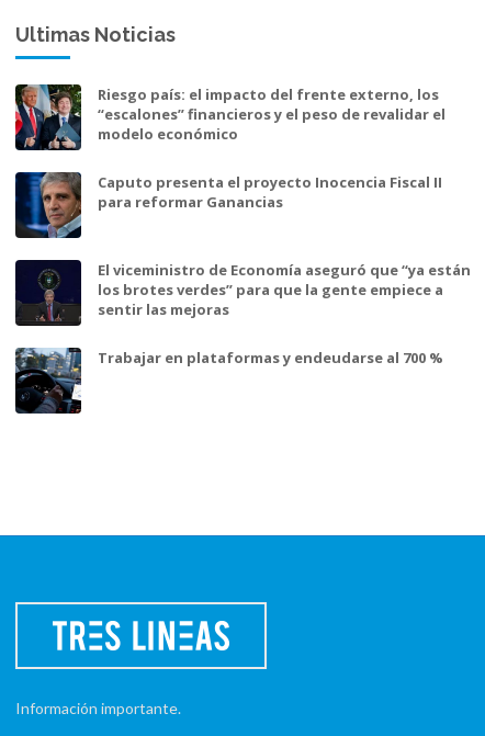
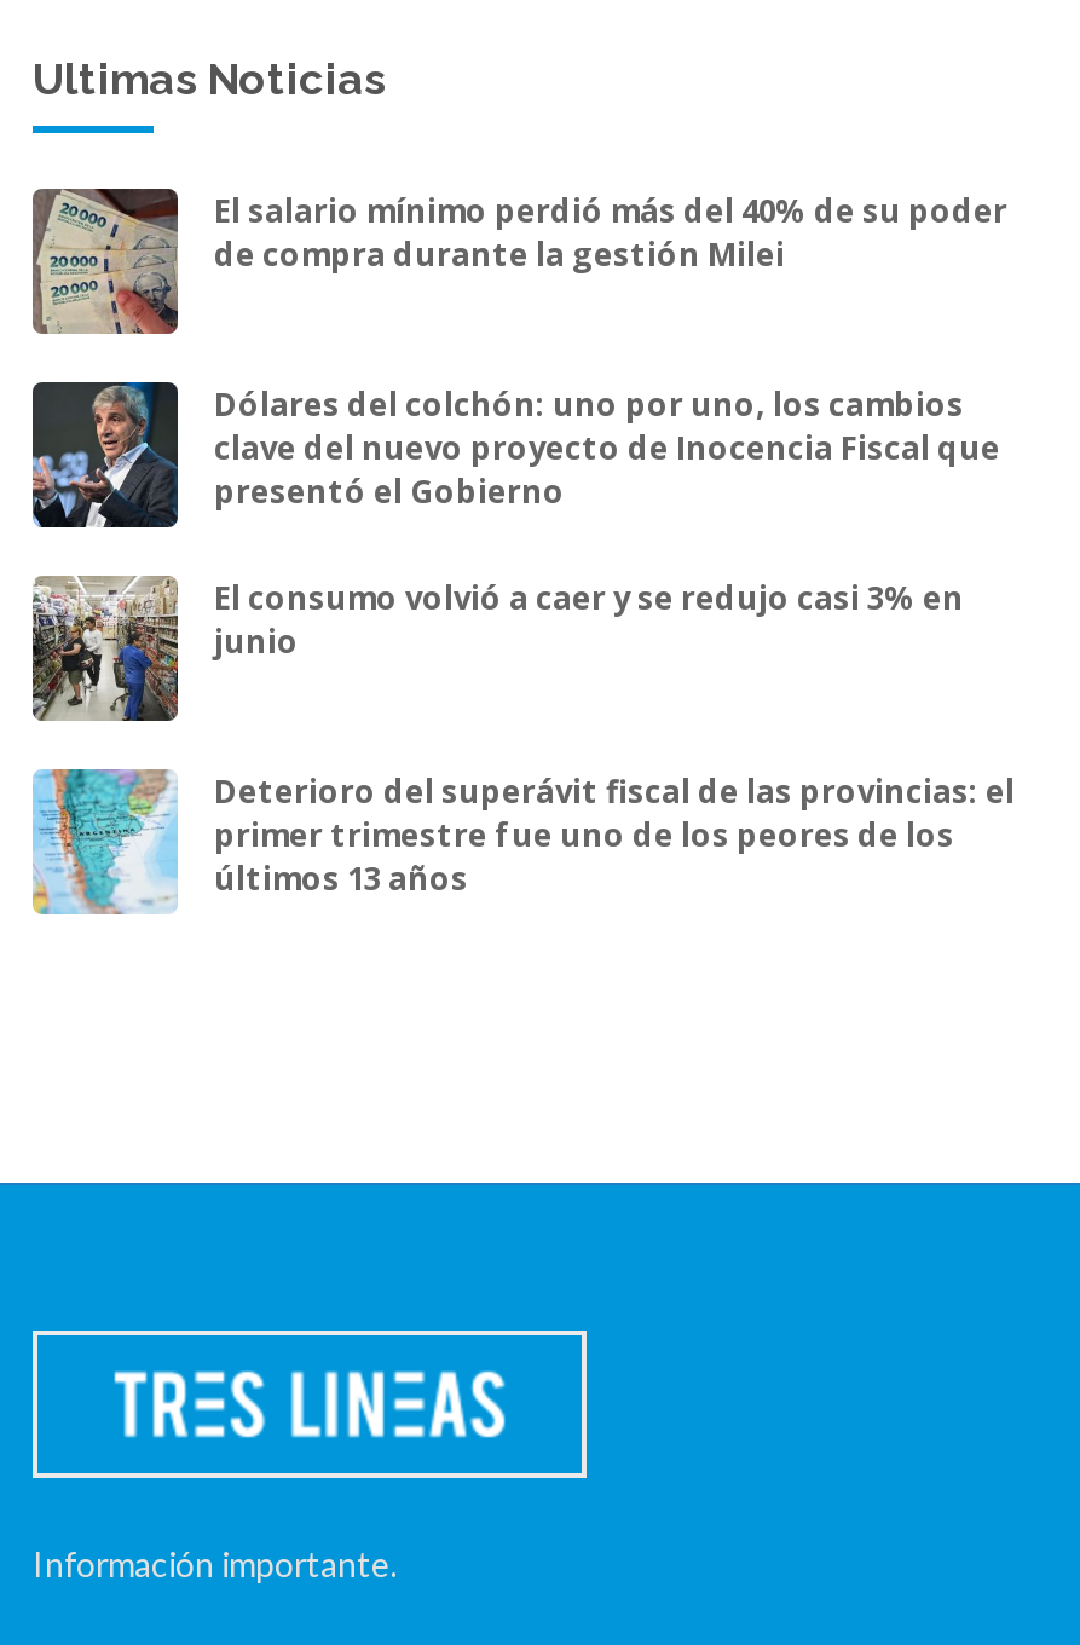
[14,84,445,151] [image] | Riesgo país: el impacto del frente externo, los | “escalones” financieros y el peso de revalidar el | modelo económico -> [30,189,1007,336] [image] | El salario mínimo perdió más del 40% de su poder | de compra durante la gestión Milei
[14,172,442,239] [image] | Caputo presenta el proyecto Inocencia Fiscal II | para reformar Ganancias -> [30,380,1000,530] [image] | Dólares del colchón: uno por uno, los cambios | clave del nuevo proyecto de Inocencia Fiscal que | presentó el Gobierno
[14,259,471,326] [image] | El viceministro de Economía aseguró que “ya están | los brotes verdes” para que la gente empiece a | sentir las mejoras -> [30,576,964,721] [image] | El consumo volvió a caer y se redujo casi 3% en | junio
[14,347,443,415] [image] | Trabajar en plataformas y endeudarse al 700 % -> [30,769,1015,914] [image] | Deterioro del superávit fiscal de las provincias: el | primer trimestre fue uno de los peores de los | últimos 13 años

